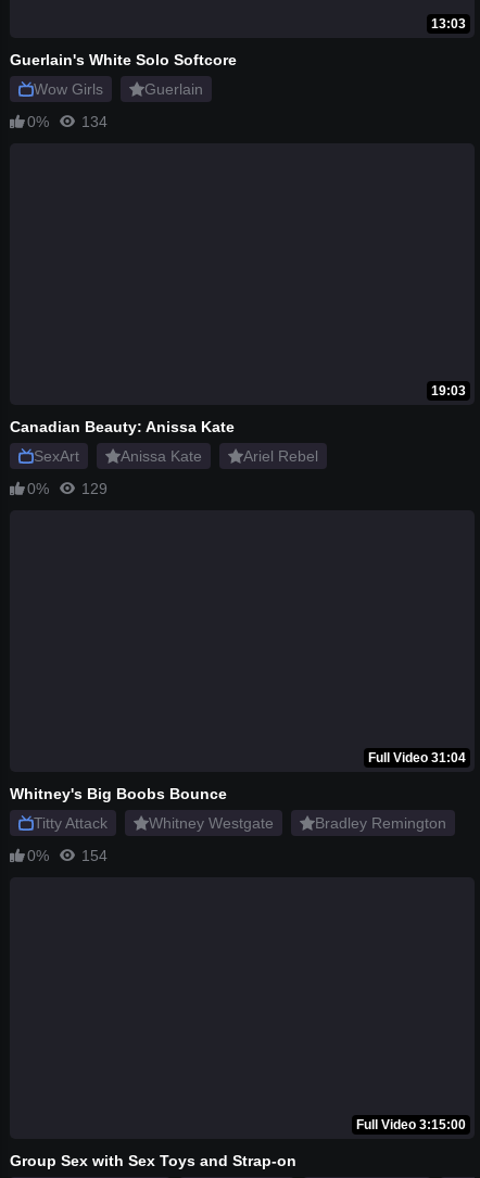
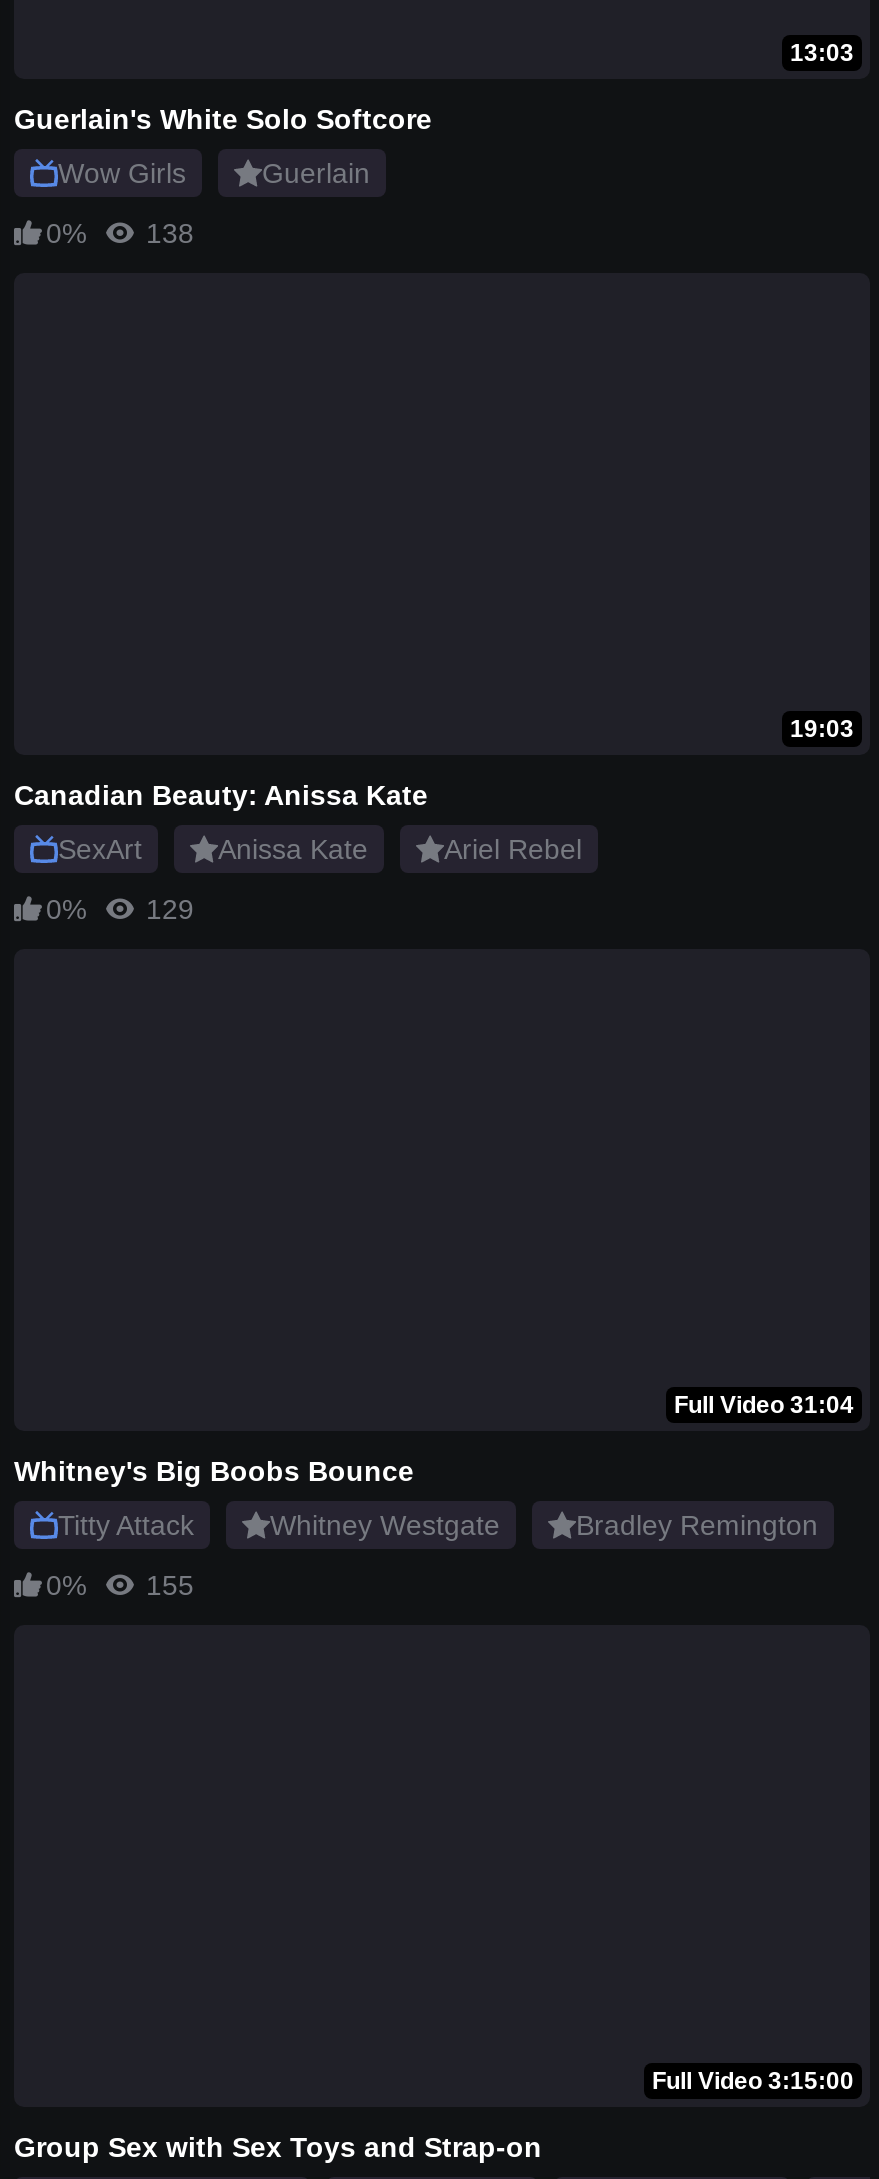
[27,113,108,131] 0% 134 -> [46,217,194,249] 0% 138
[27,847,108,864] 0% 154 -> [46,1569,194,1601] 0% 155

